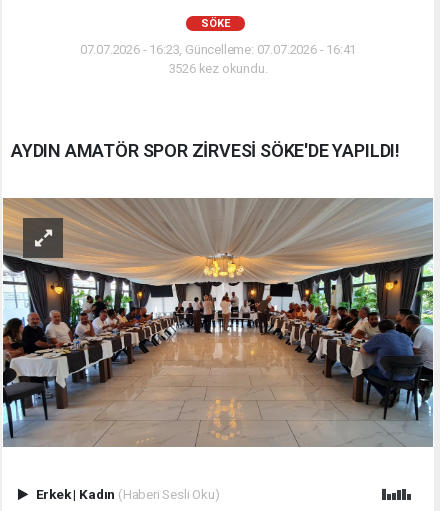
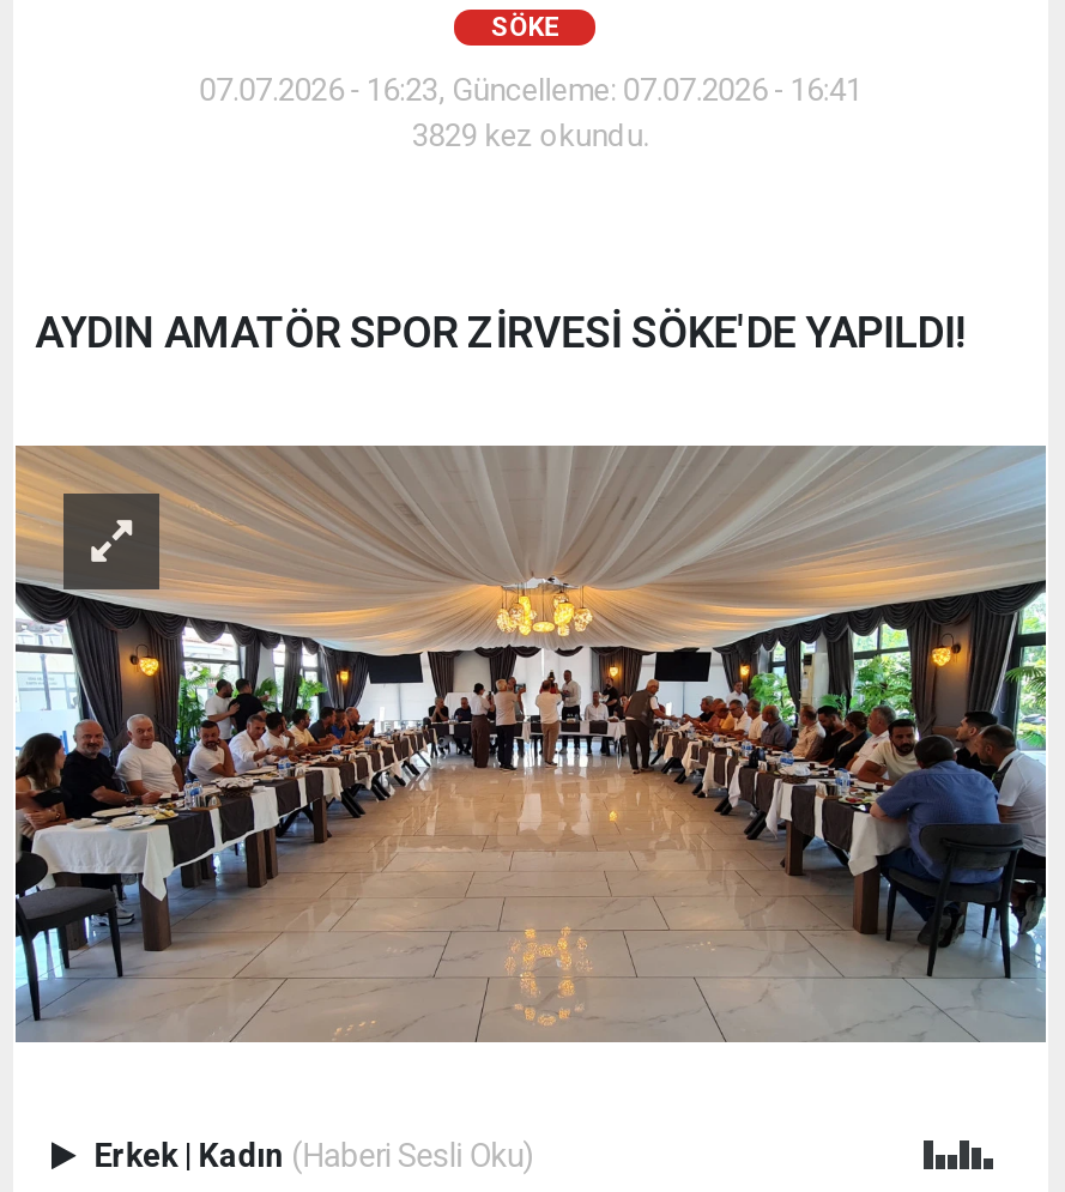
[168,61,267,76] 3526 kez okundu. -> [412,117,649,153] 3829 kez okundu.

